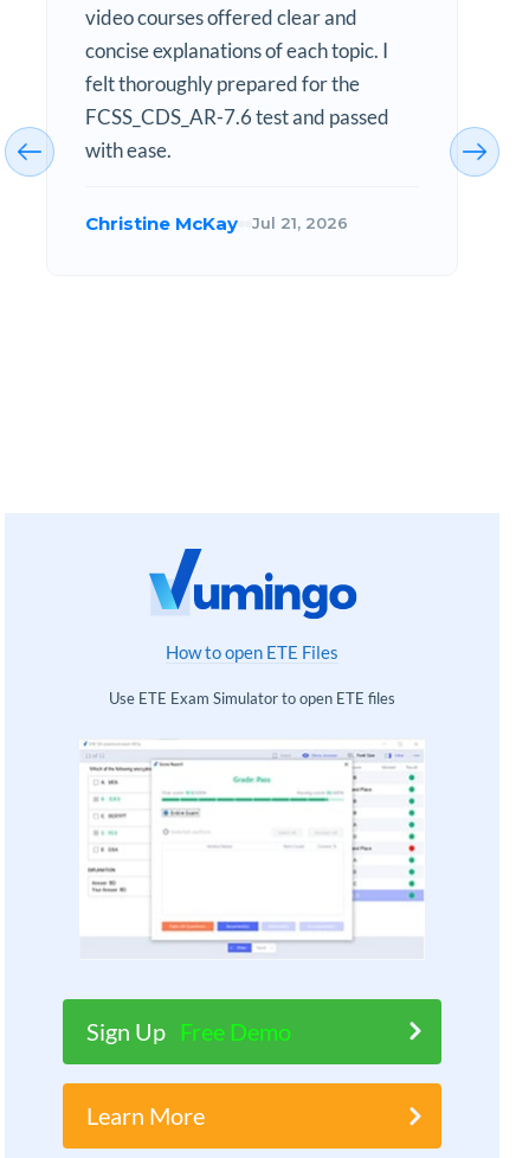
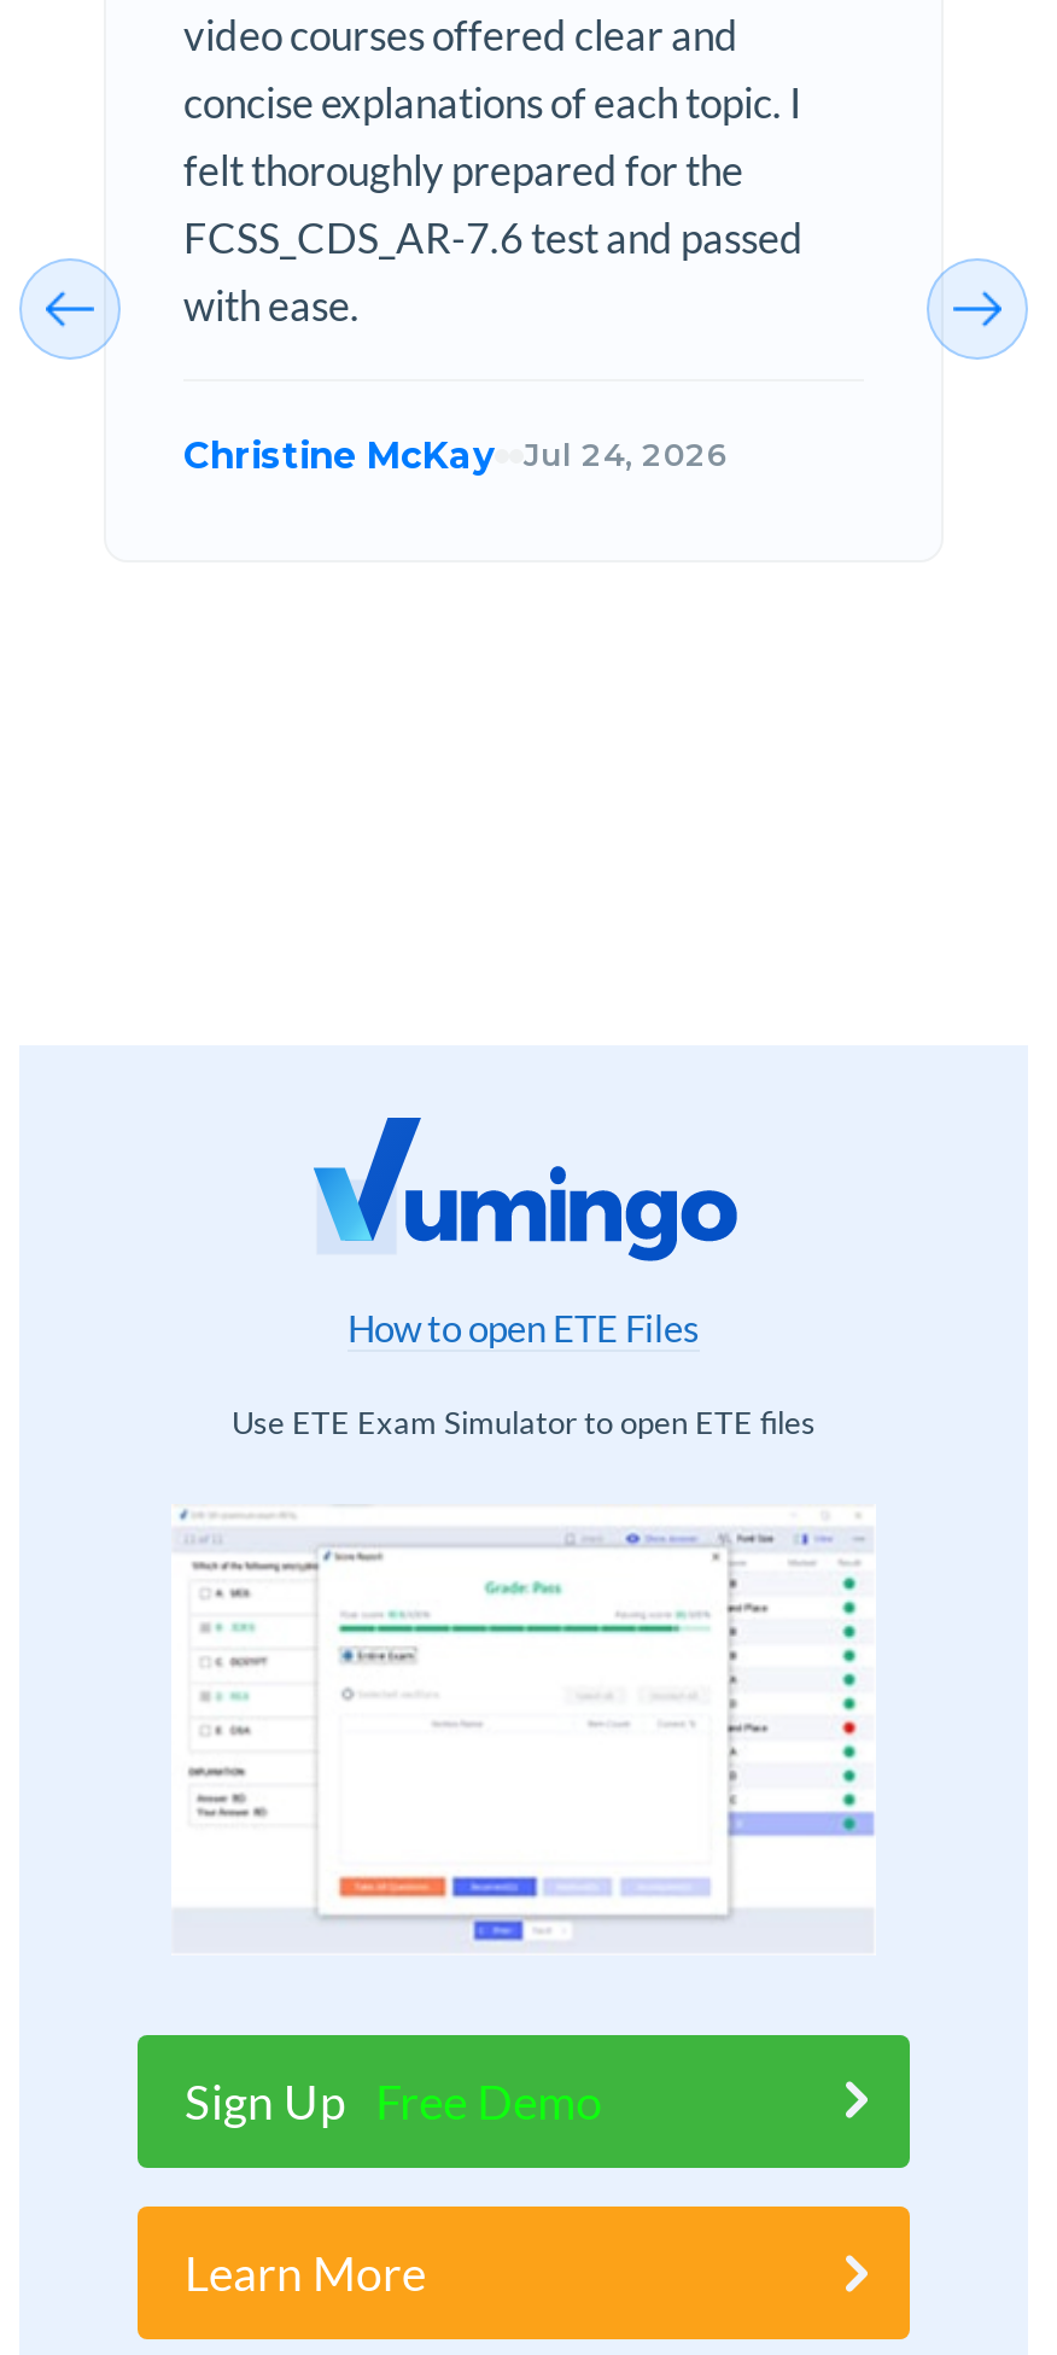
[85,212,348,234] Christine McKay Jul 21, 2026 -> [183,432,729,478] Christine McKay Jul 24, 2026

